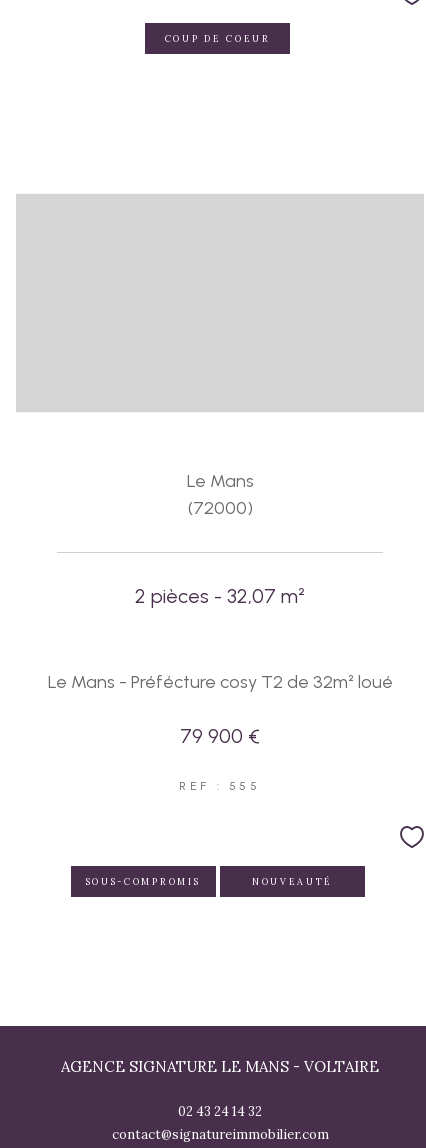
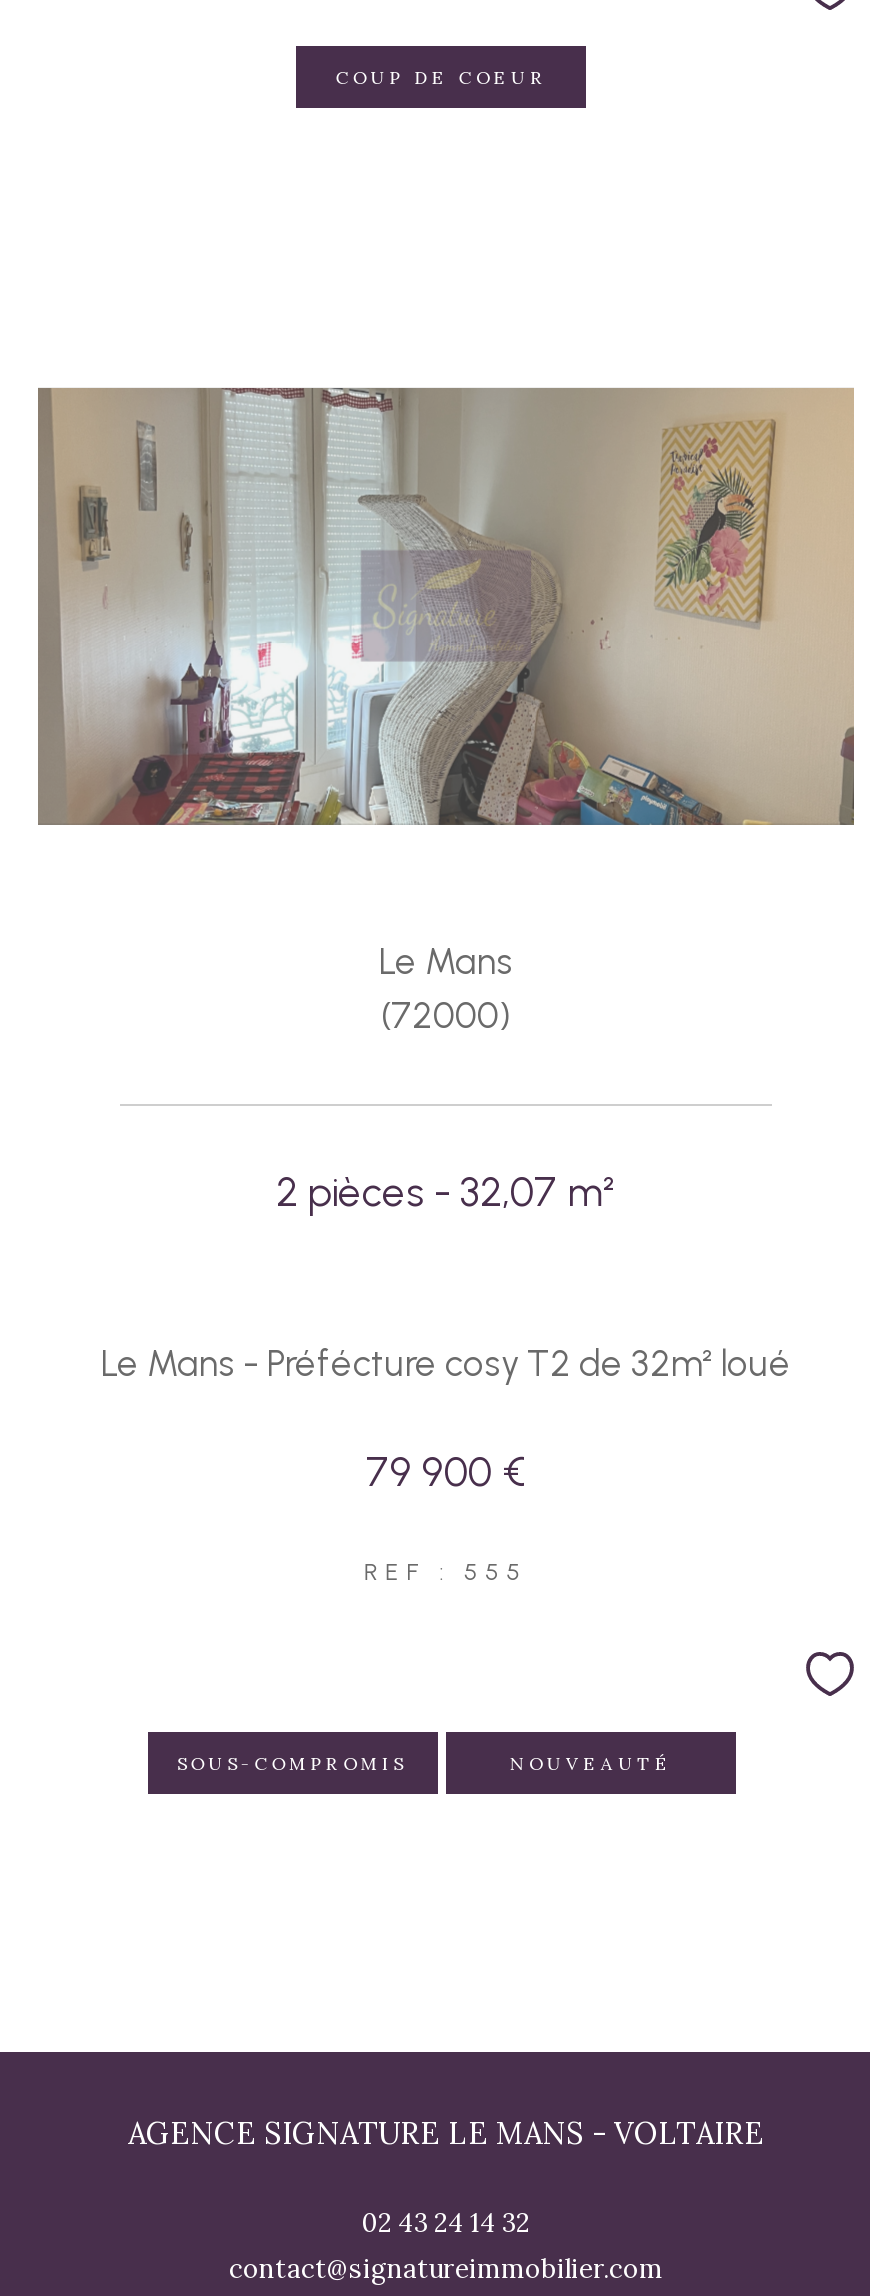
none -> [38,388,854,826] [image]

